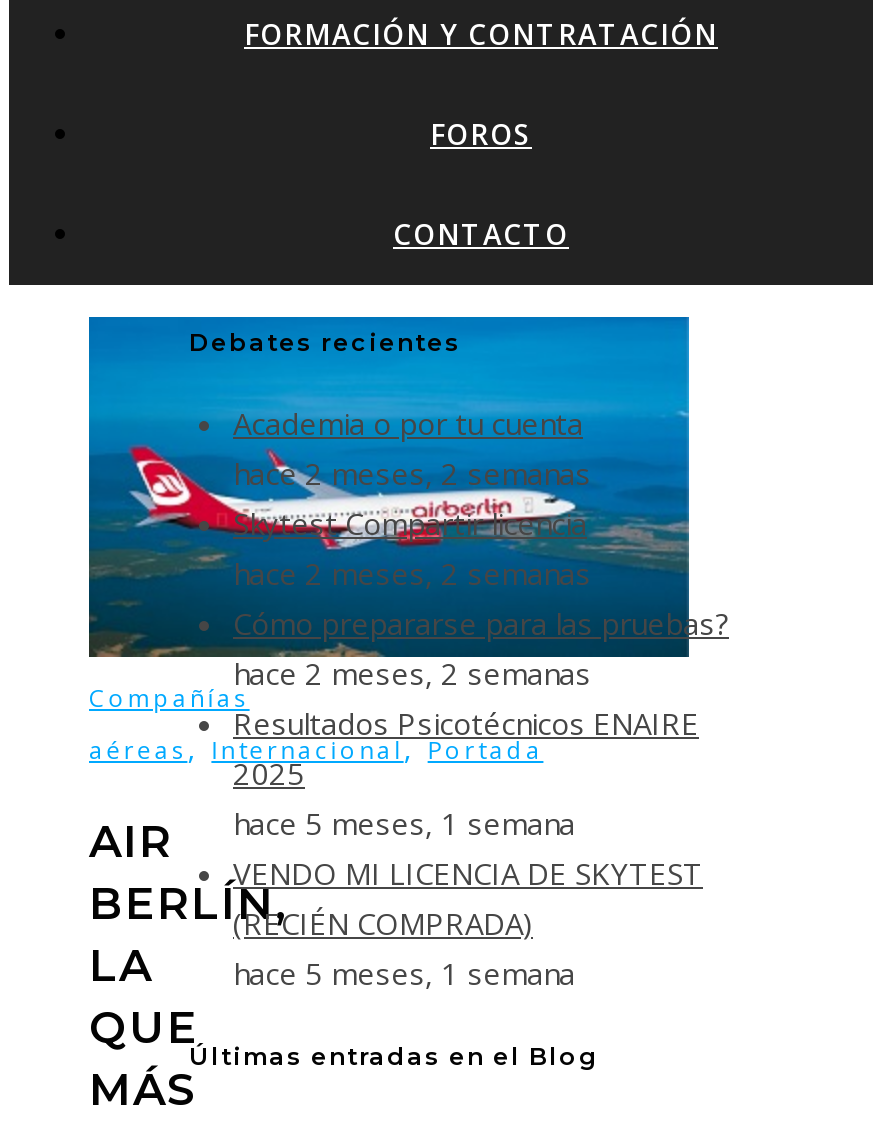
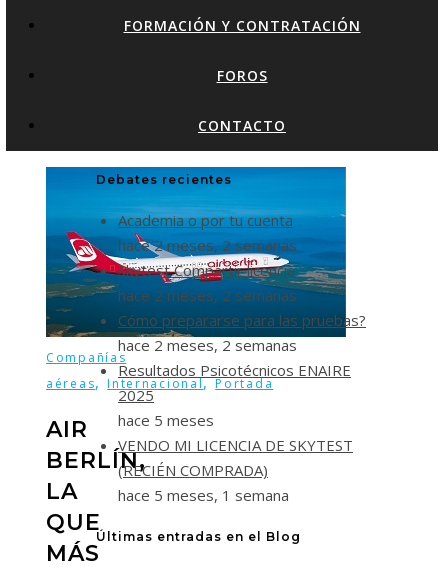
[233,803,575,843] hace 5 meses, 1 semana -> [118,410,214,430] hace 5 meses

